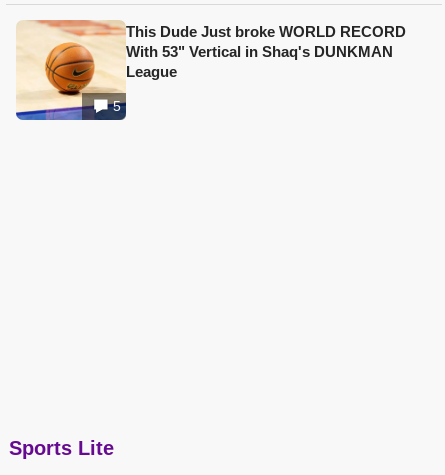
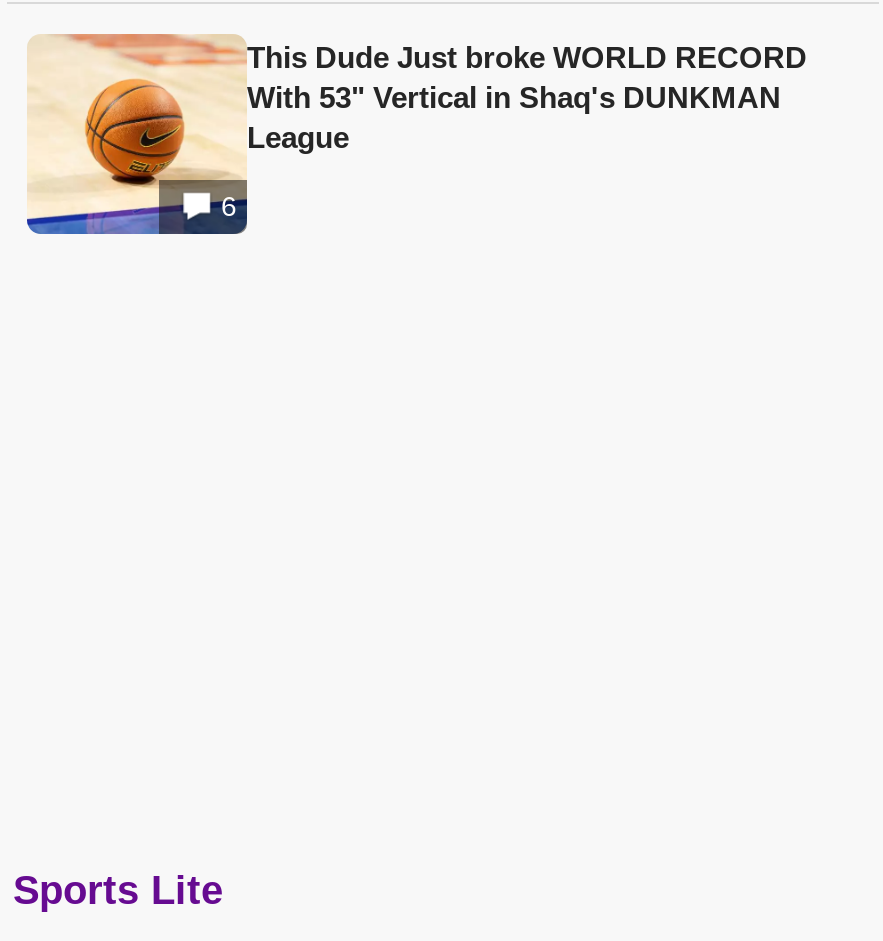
[109,98,121,114] 5 -> [213,189,237,221] 6

